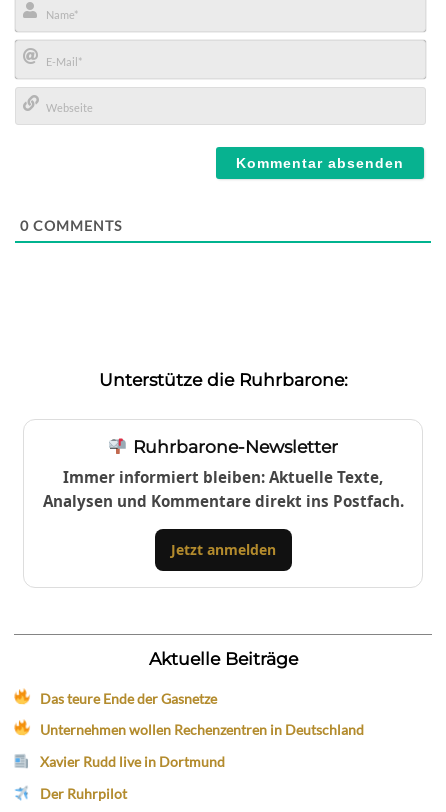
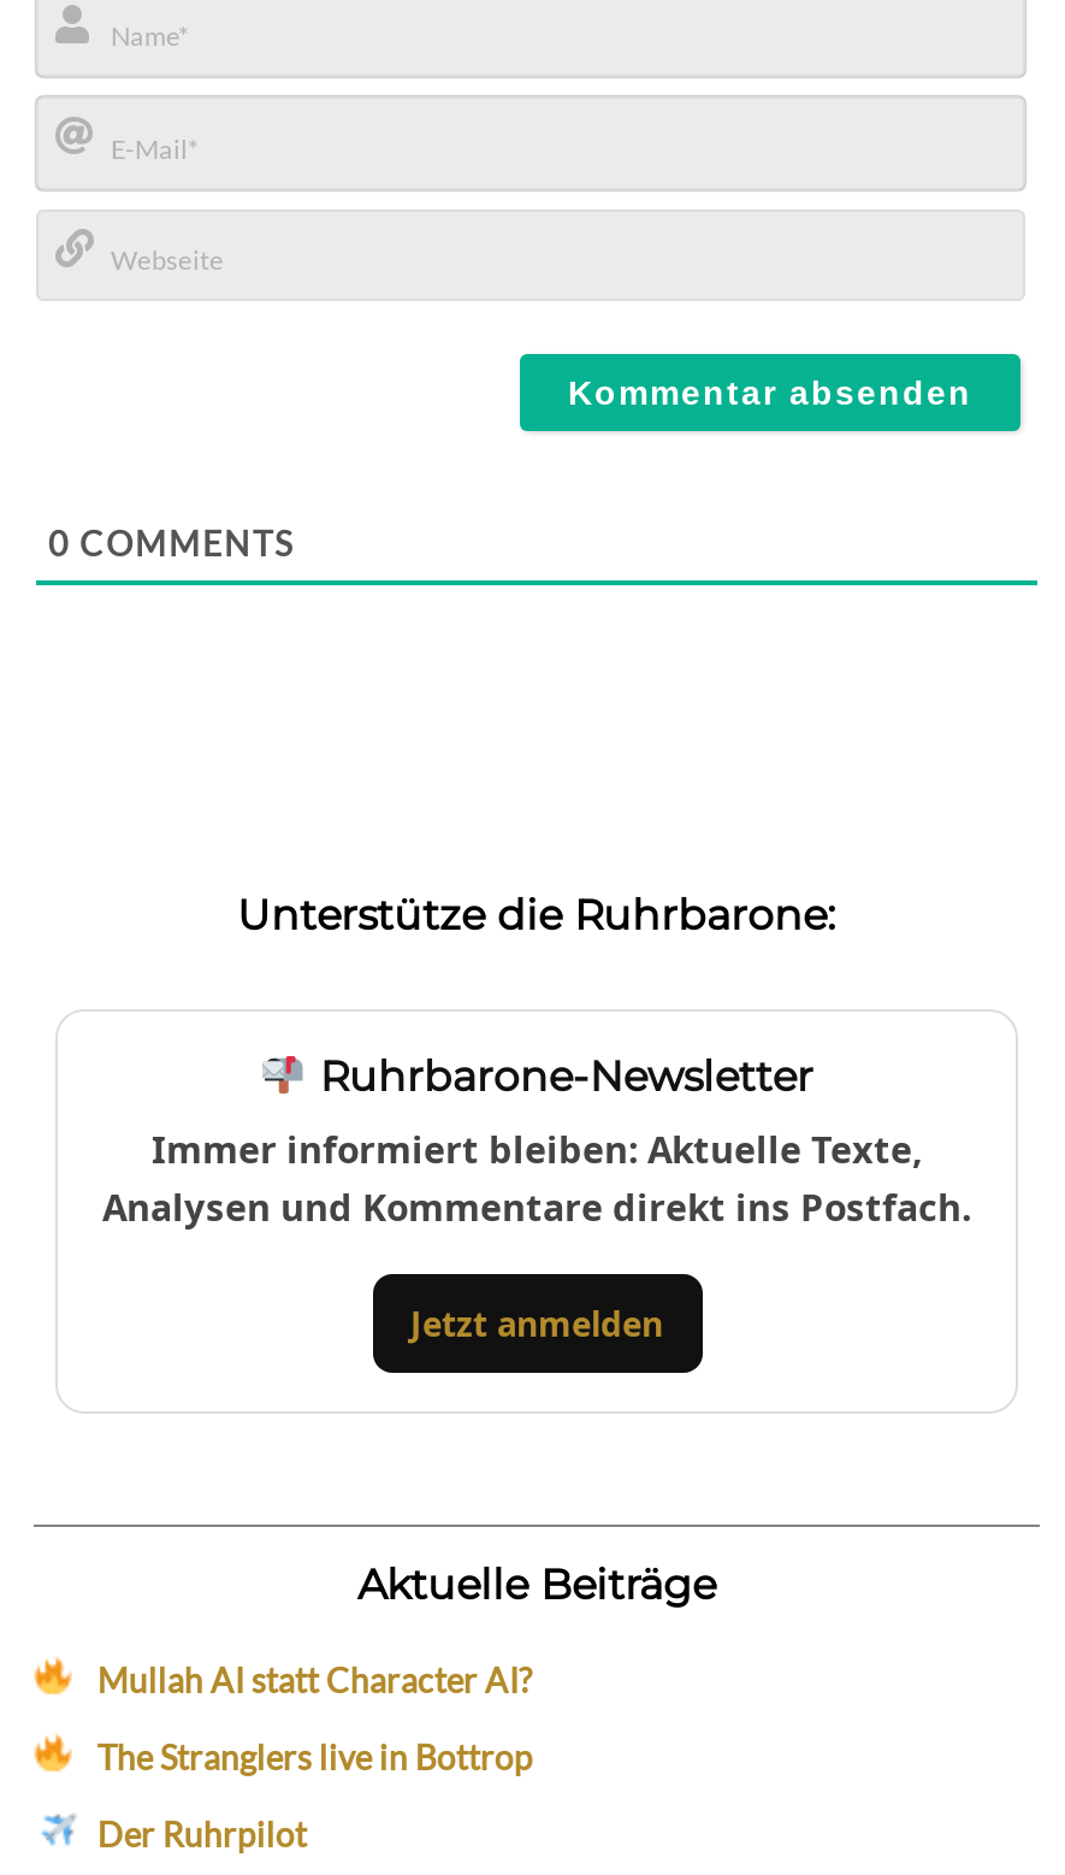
[40,689,364,770] Das teure Ende der Gasnetze | Unternehmen wollen Rechenzentren in Deutschland | Xavier Rudd live in Dortmund -> [97,1661,533,1778] Mullah AI statt Character AI? | The Stranglers live in Bottrop

